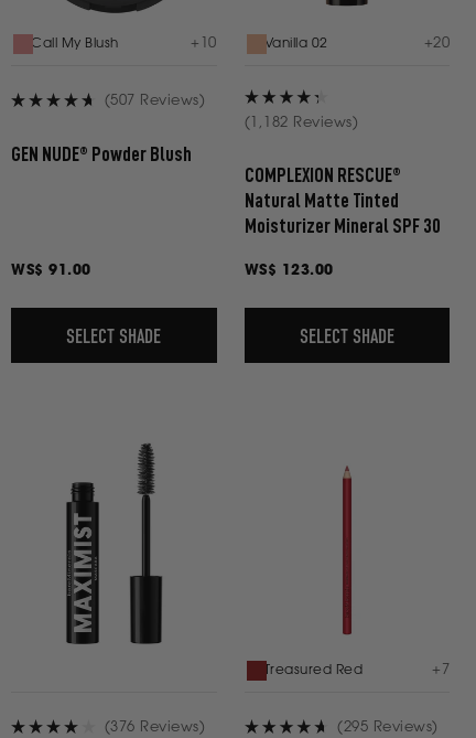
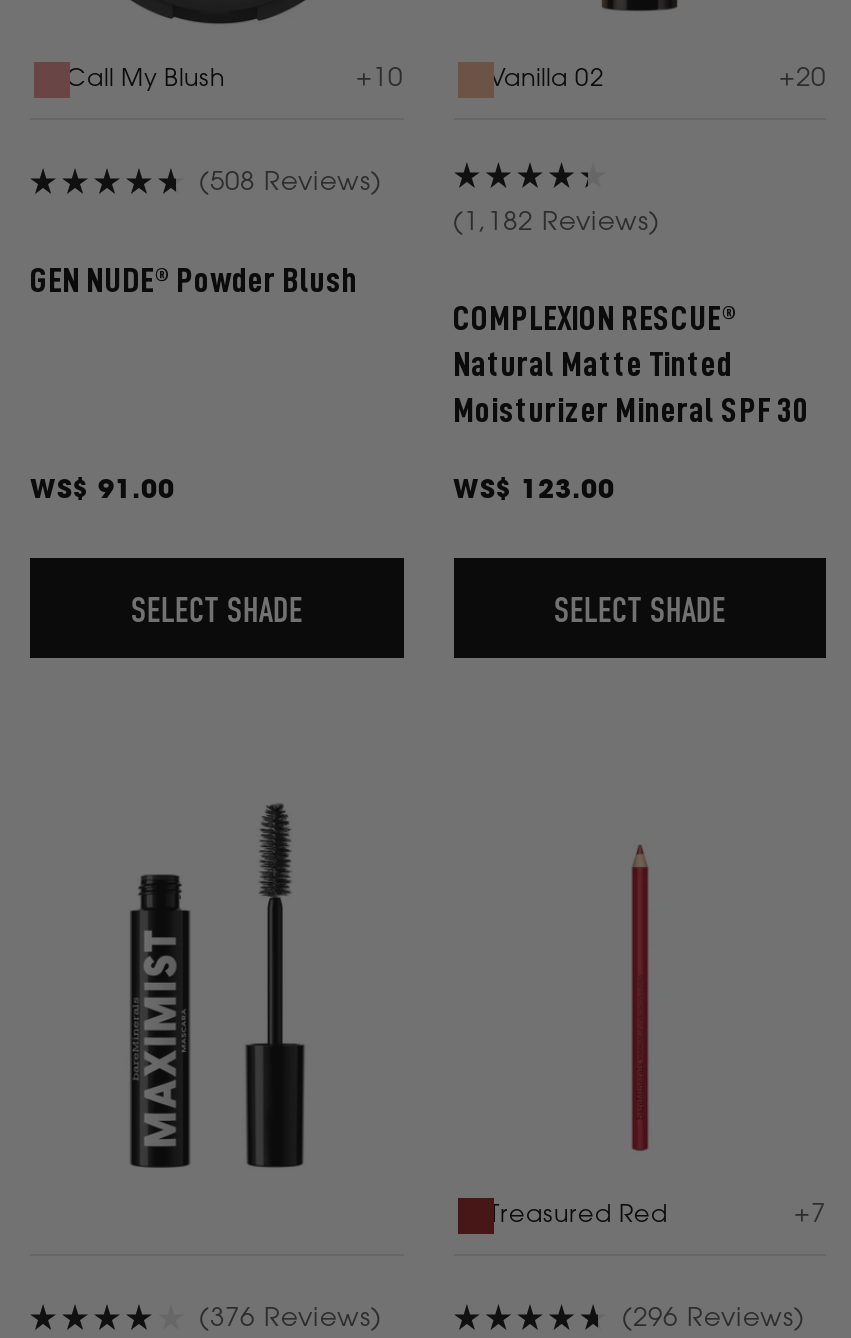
[104,94,205,109] (507 Reviews) -> [199,171,382,197] (508 Reviews)
[337,721,438,735] (295 Reviews) -> [622,1307,805,1333] (296 Reviews)

